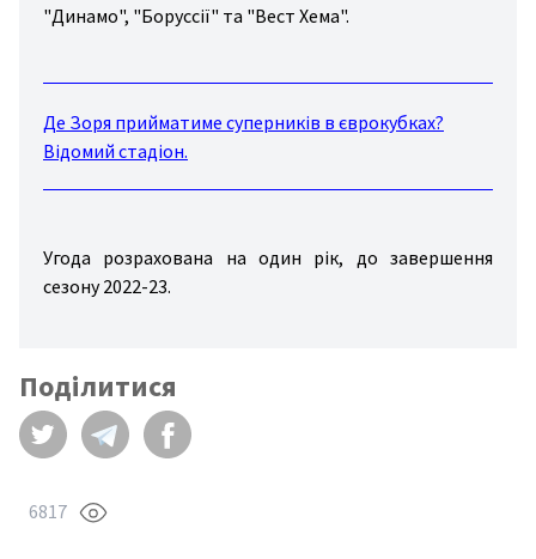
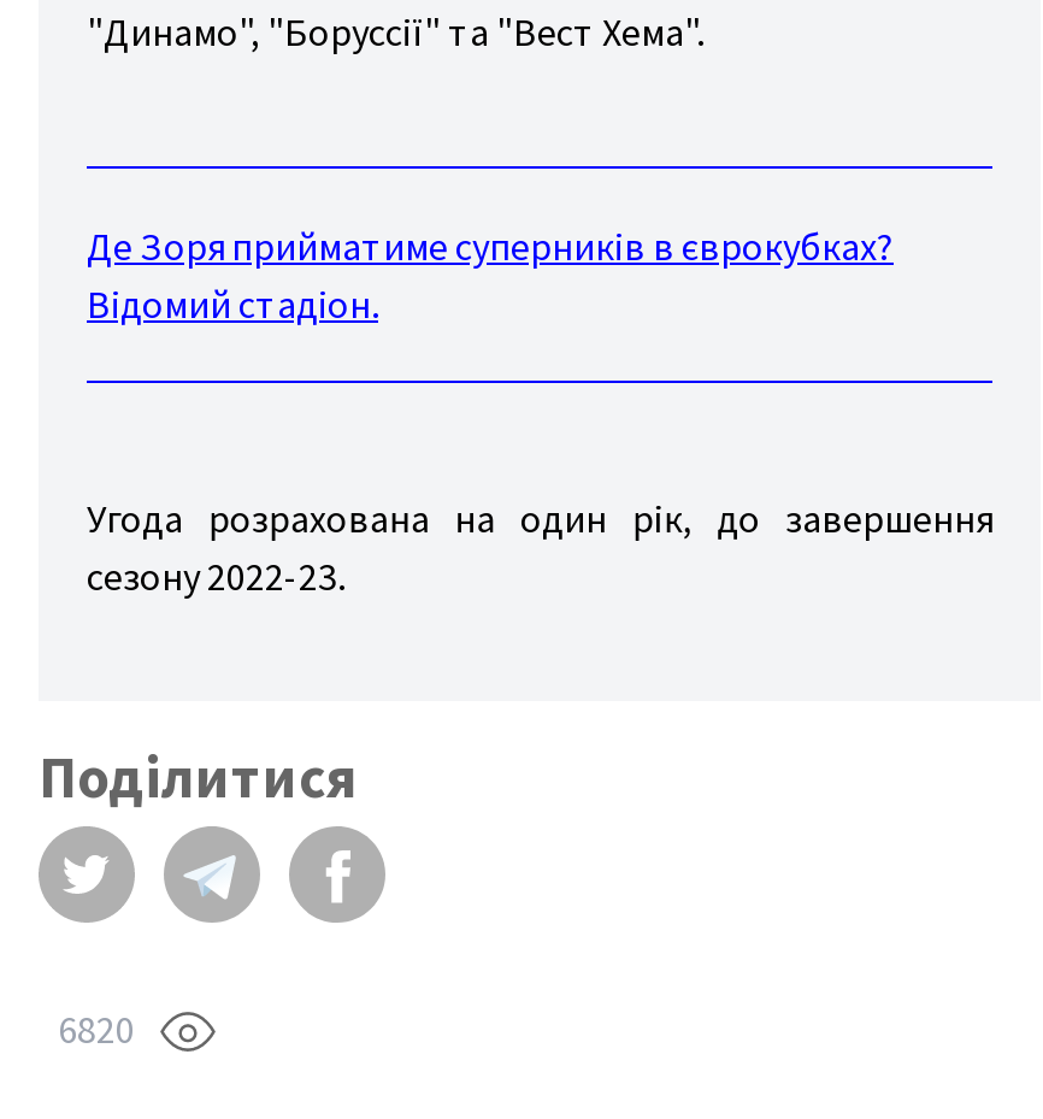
[29,499,67,522] 6817 -> [58,1003,135,1052] 6820

